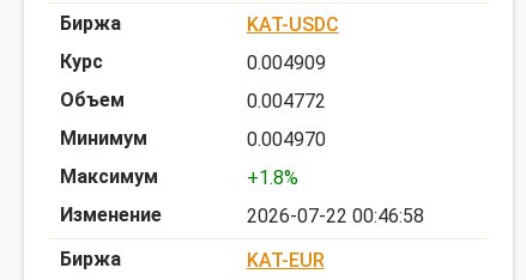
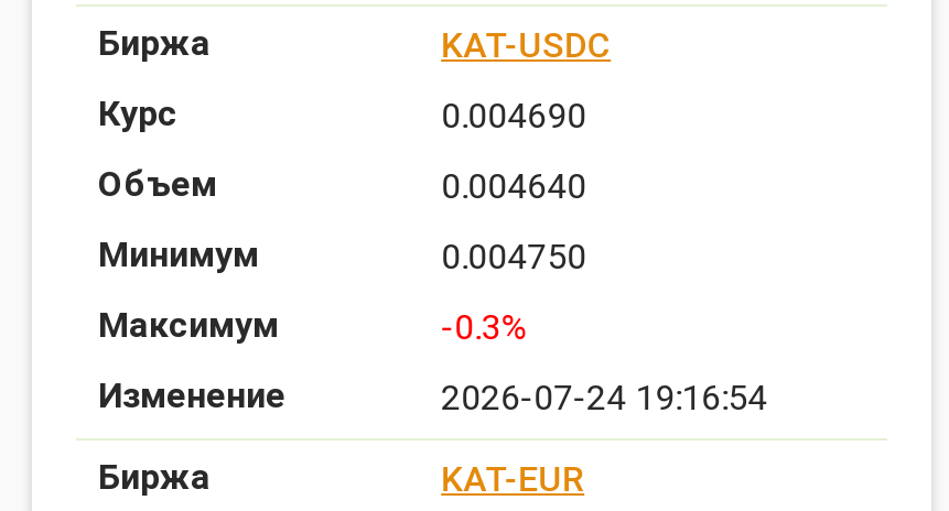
[246,51,325,74] 0.004909 -> [441,95,587,137] 0.004690
[246,90,325,112] 0.004772 -> [441,165,587,207] 0.004640
[246,128,325,151] 0.004970 -> [441,236,587,278] 0.004750
[246,166,298,189] +1.8% -> [441,306,527,348] -0.3%
[246,205,424,227] 2026-07-22 00:46:58 -> [441,377,767,418] 2026-07-24 19:16:54

